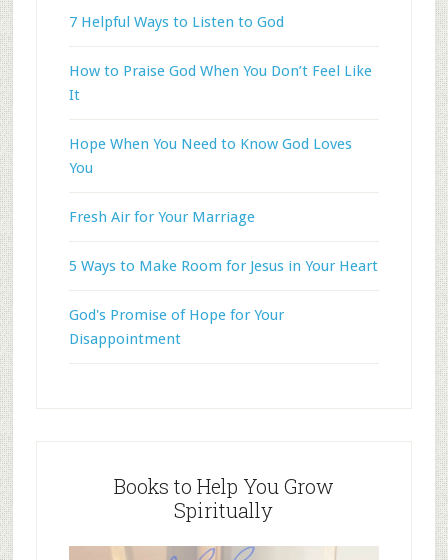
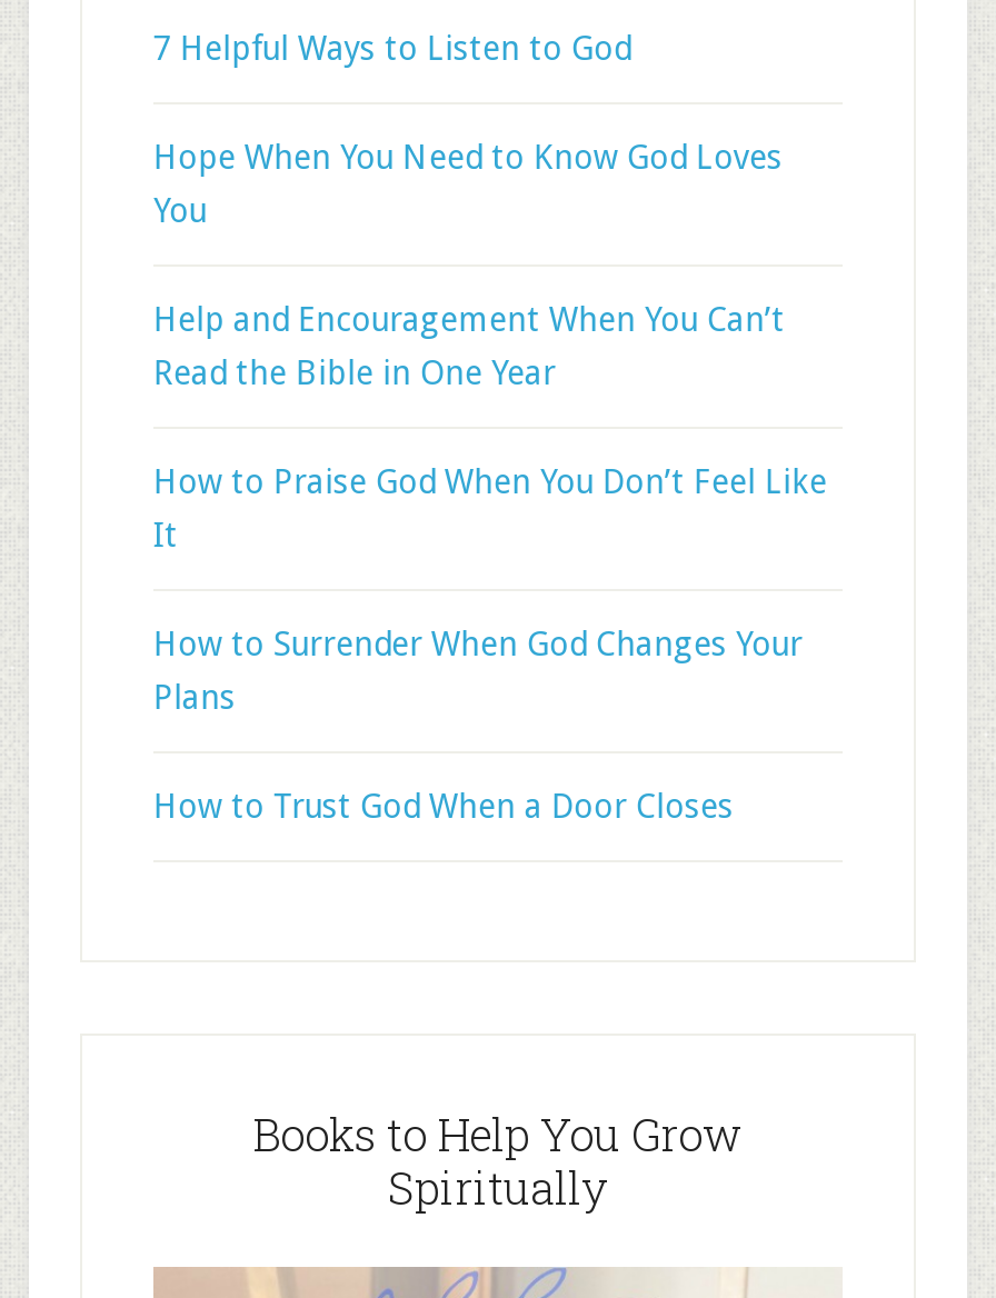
none -> [153,300,784,394] Help and Encouragement When You Can’t | Read the Bible in One Year
moved [69,62,372,104] -> [153,463,827,556]: How to Praise God When You Don’t Feel Like | It
moved [69,135,352,177] -> [153,138,782,232]: Hope When You Need to Know God Loves | You
[69,208,378,348] Fresh Air for Your Marriage | 5 Ways to Make Room for Jesus in Your Heart | God's Promise of Hope for Your | Disappointment -> [153,625,802,827] How to Surrender When God Changes Your | Plans | How to Trust God When a Door Closes

